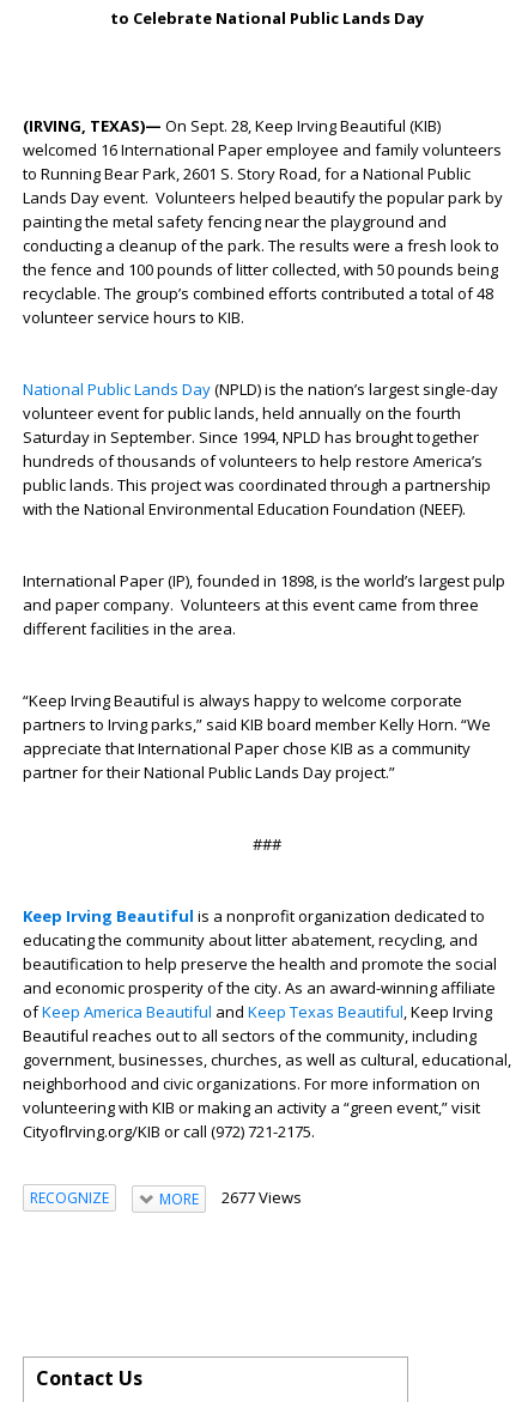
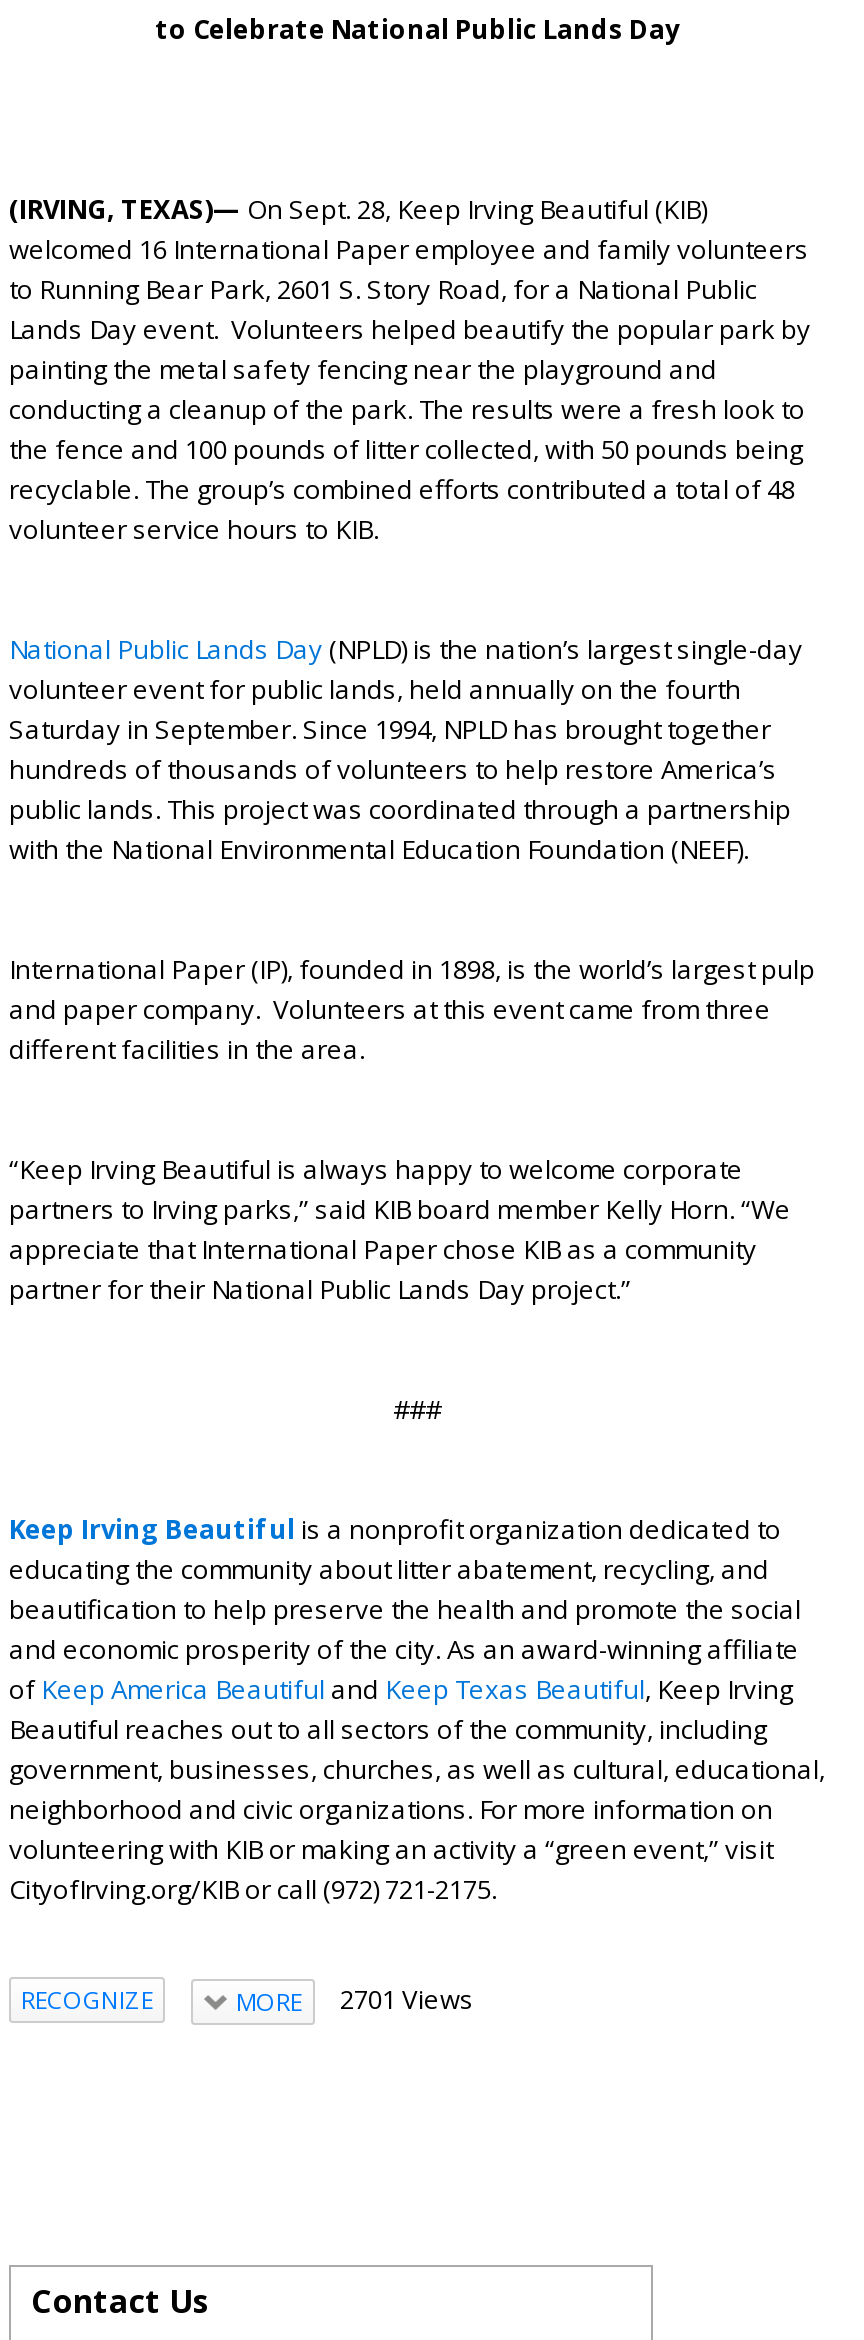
[159,1186,301,1209] MORE 2677 Views -> [236,1980,474,2018] MORE 2701 Views

